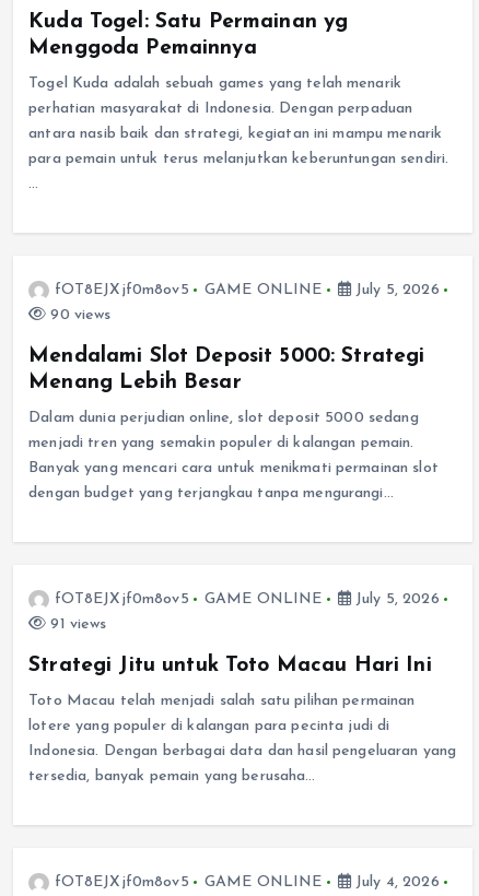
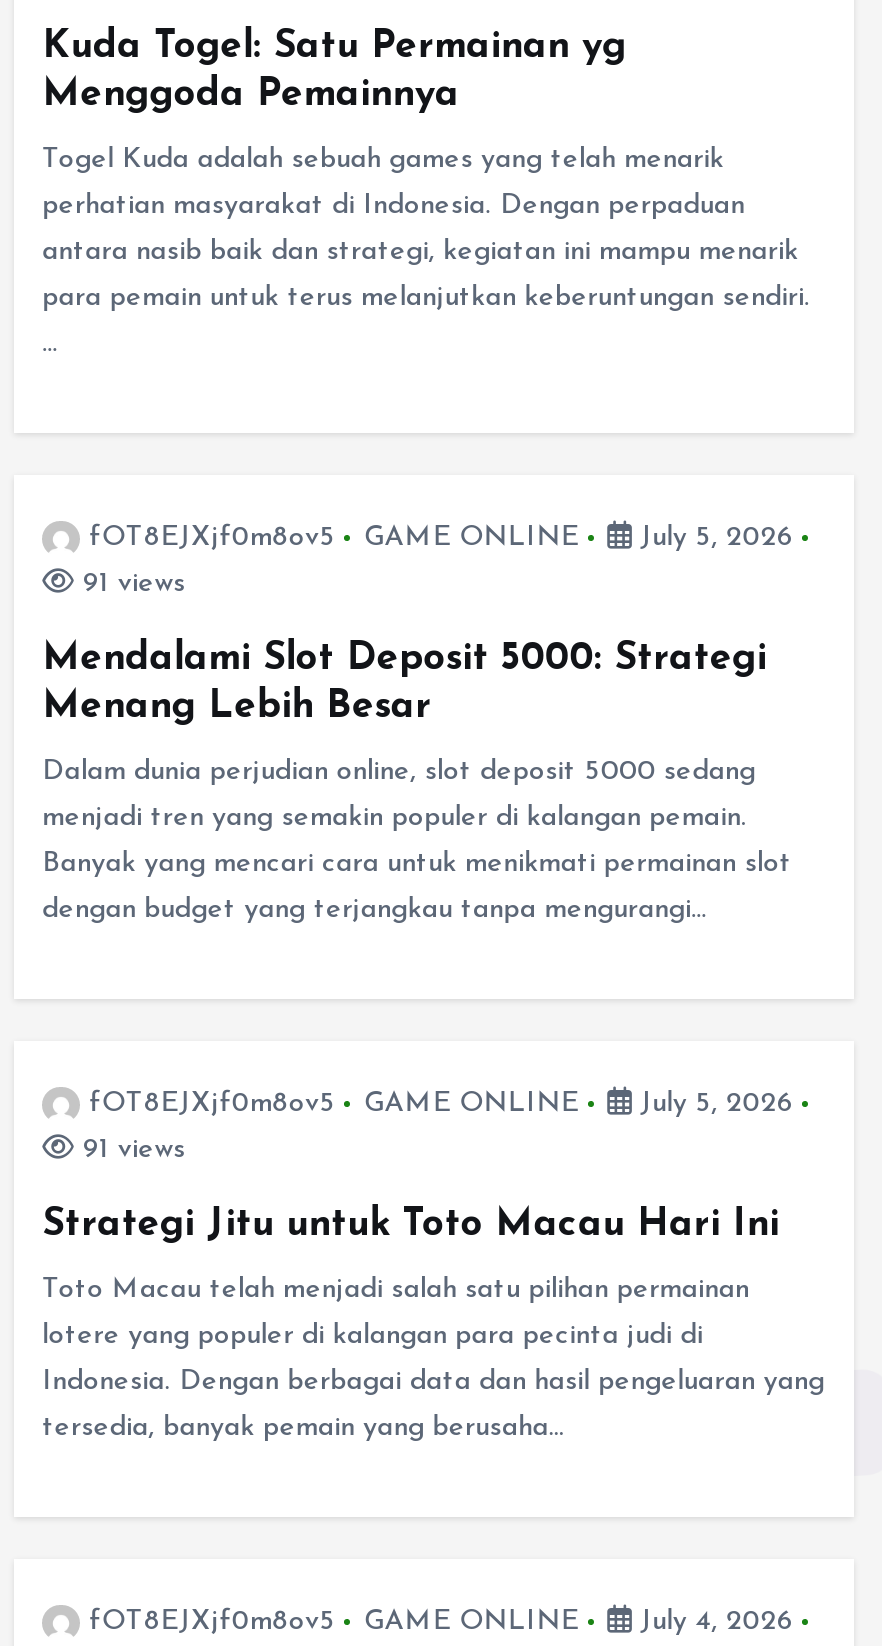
[46,307,111,323] 90 views -> [75,569,185,599] 91 views

